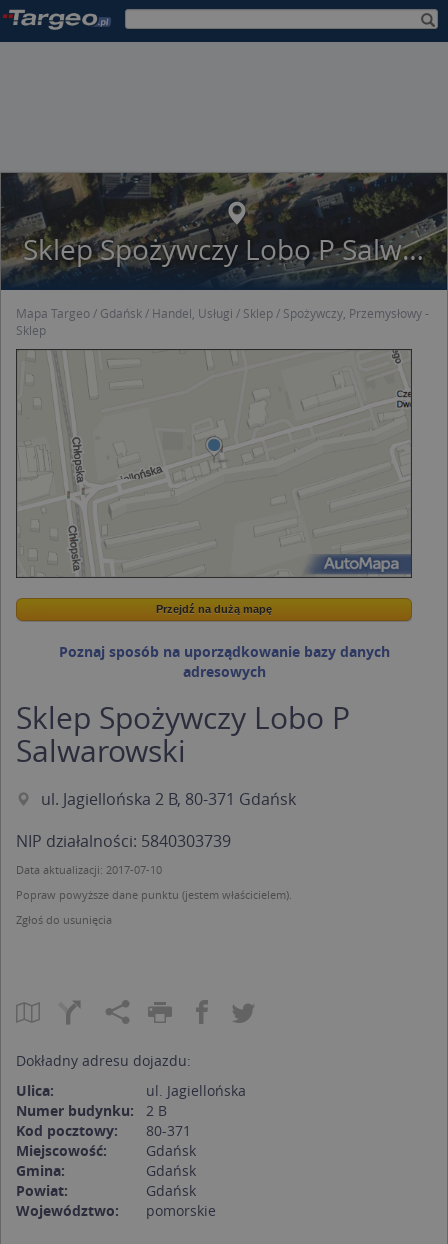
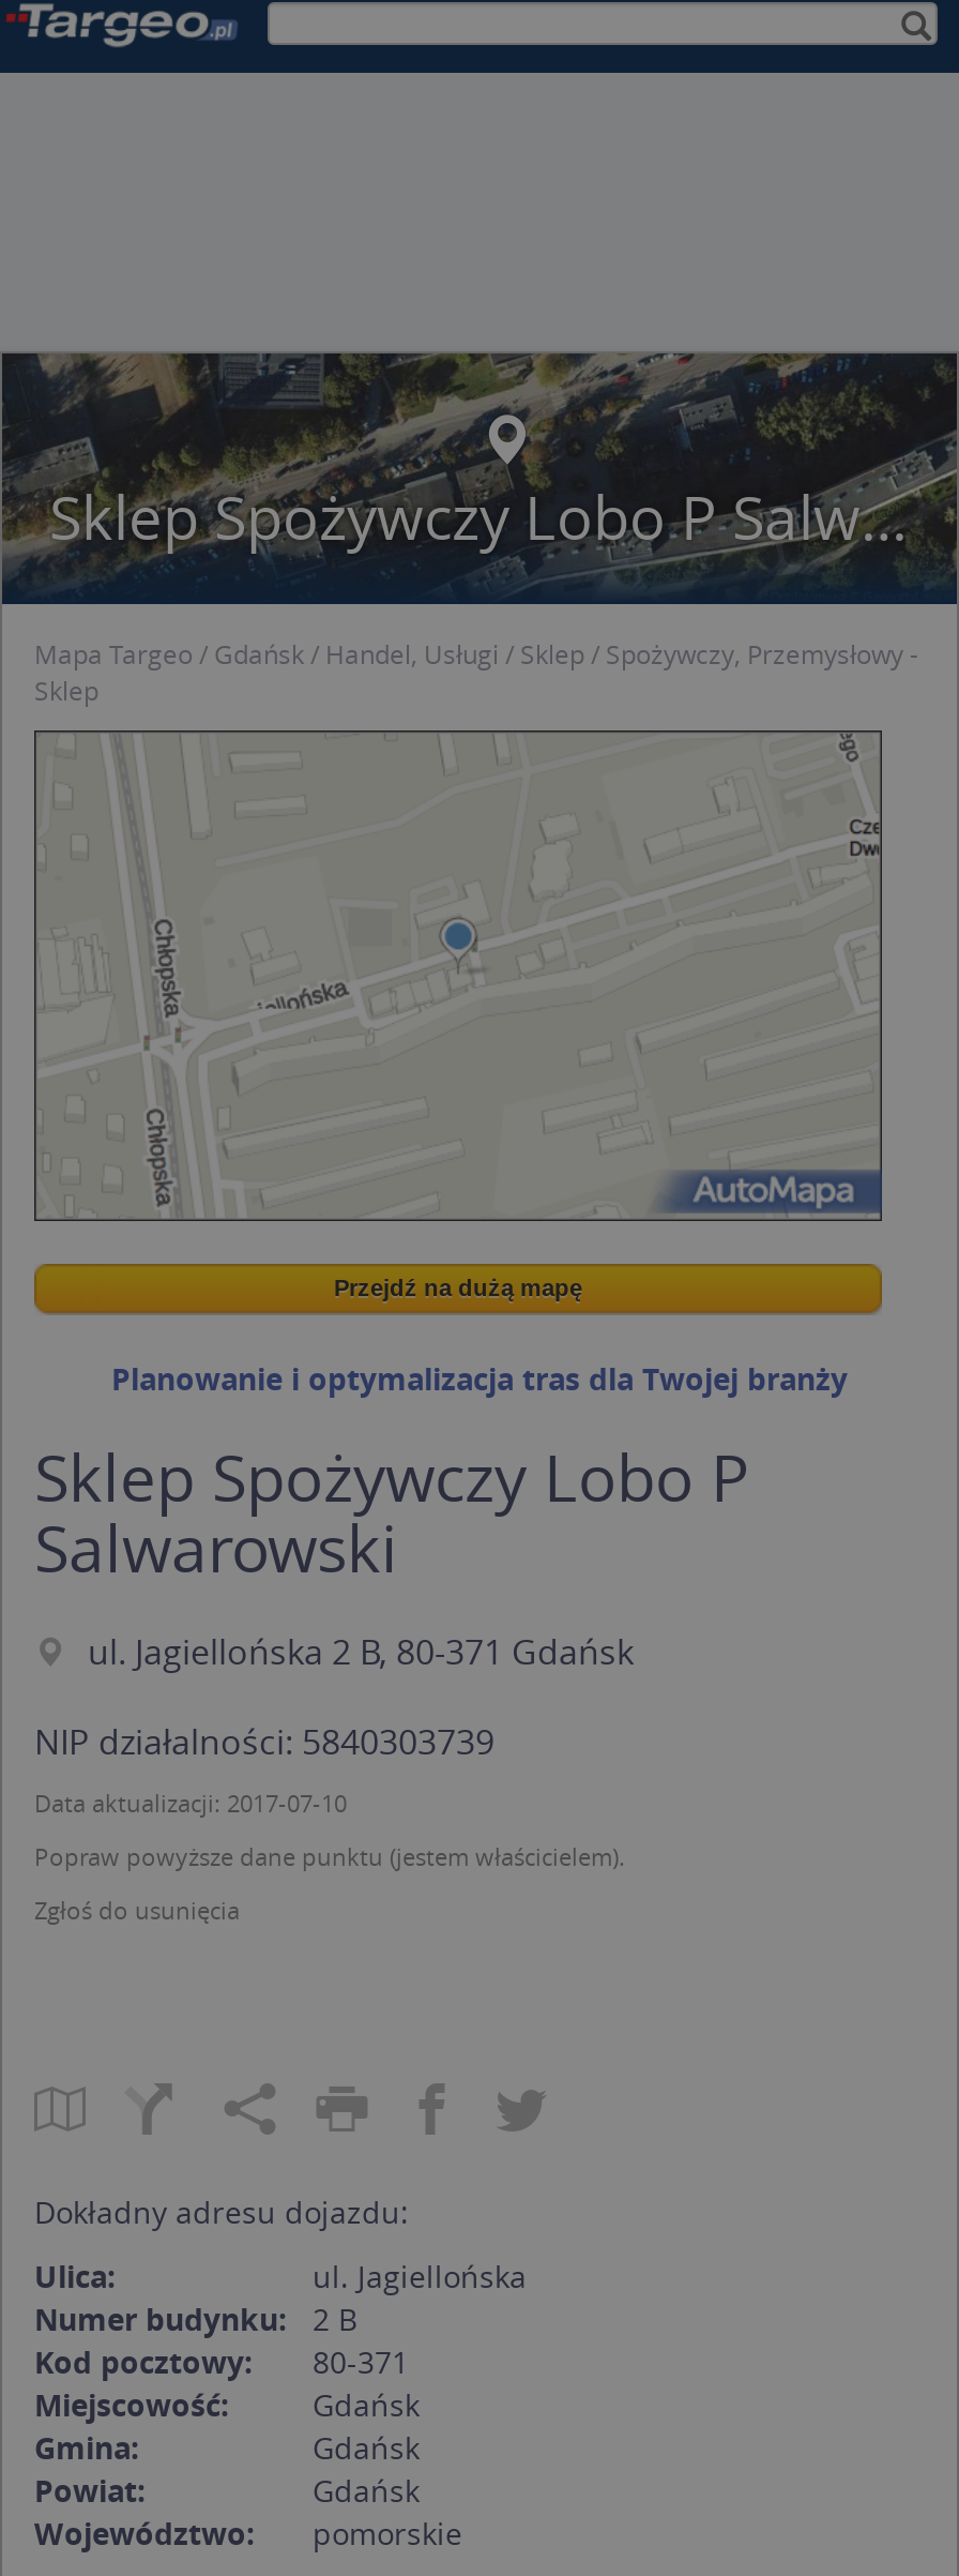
[58,642,389,681] Poznaj sposób na uporządkowanie bazy danych | adresowych -> [111,1358,848,1399] Planowanie i optymalizacja tras dla Twojej branży

